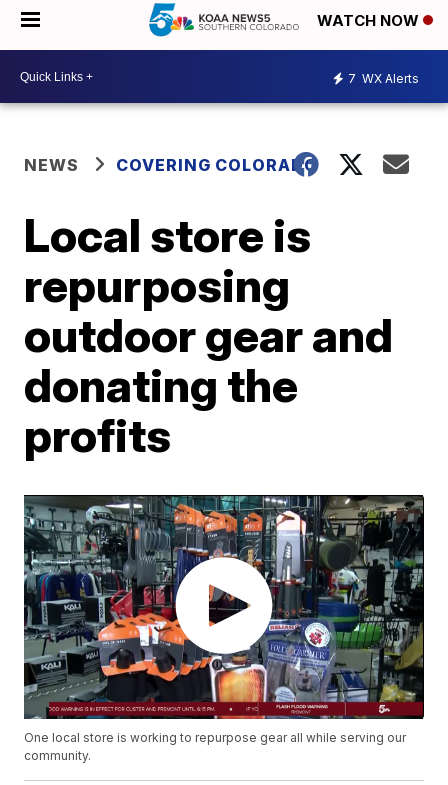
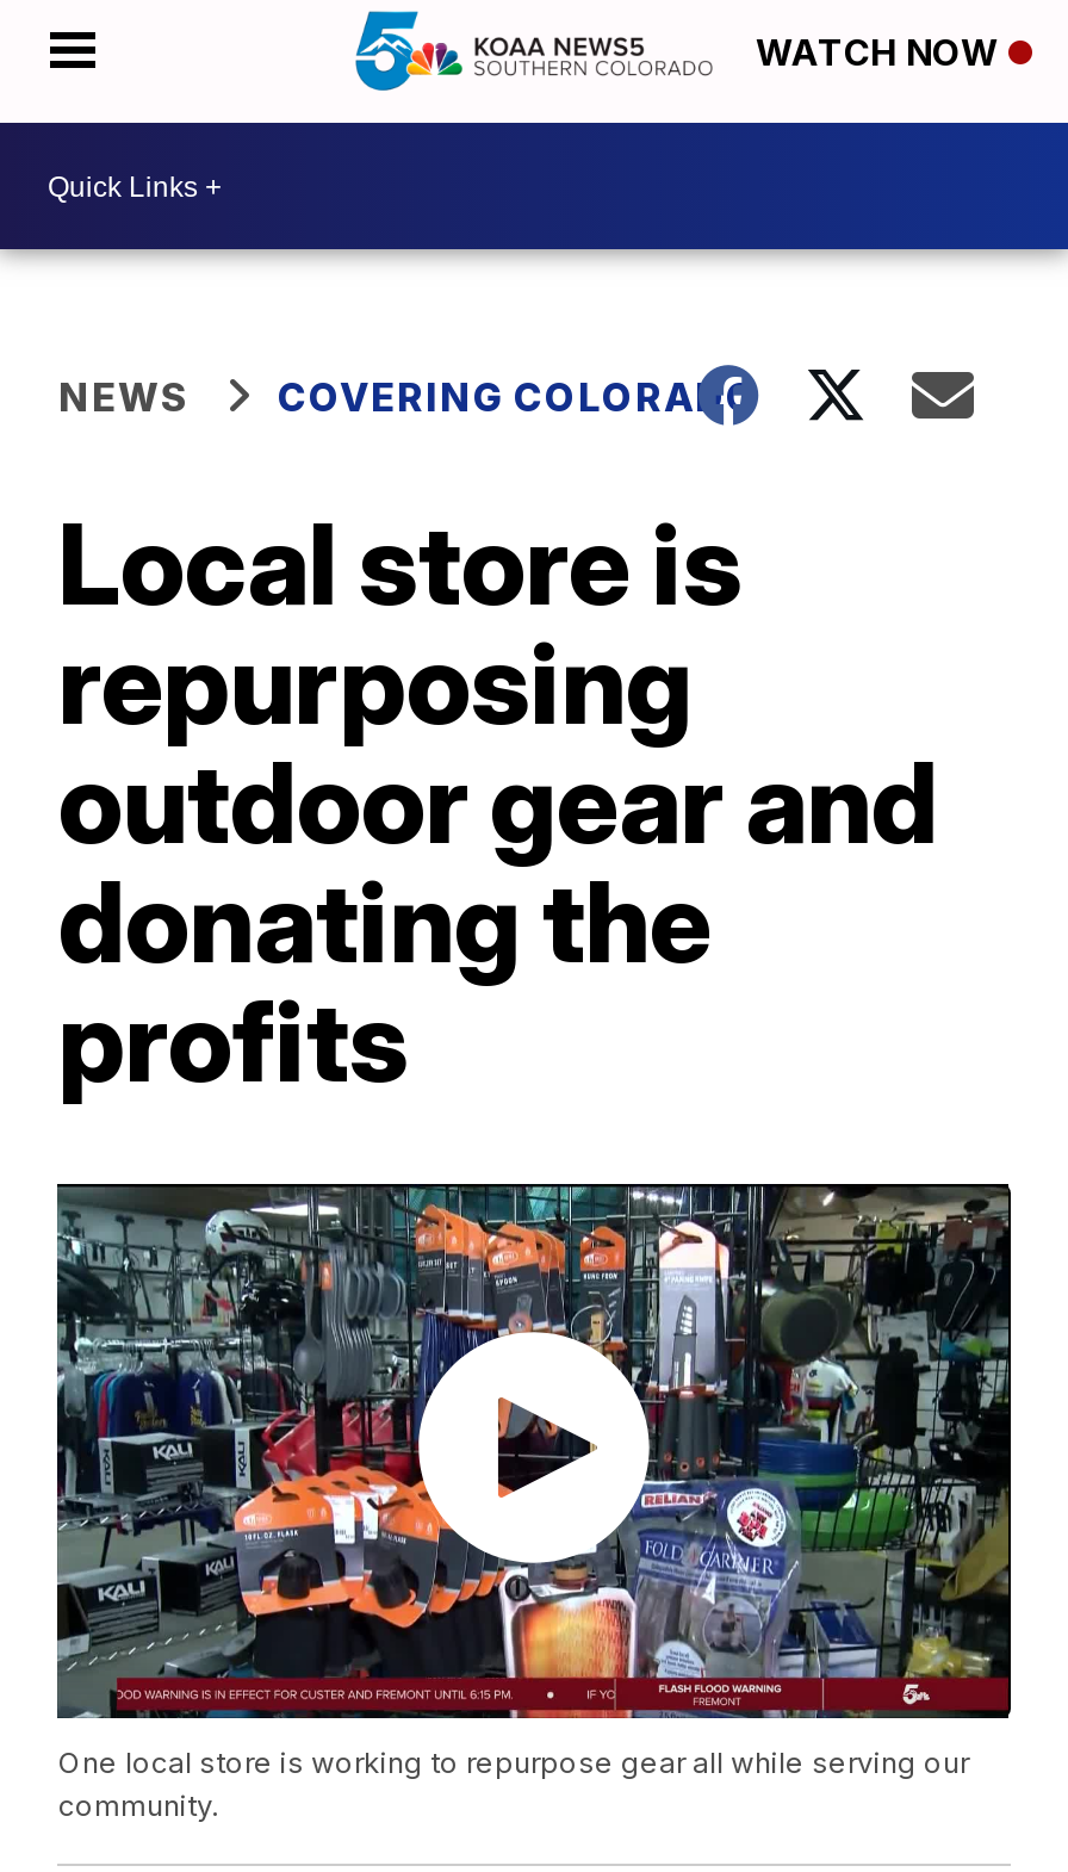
[348,70,419,85] 7 WX Alerts -> none

